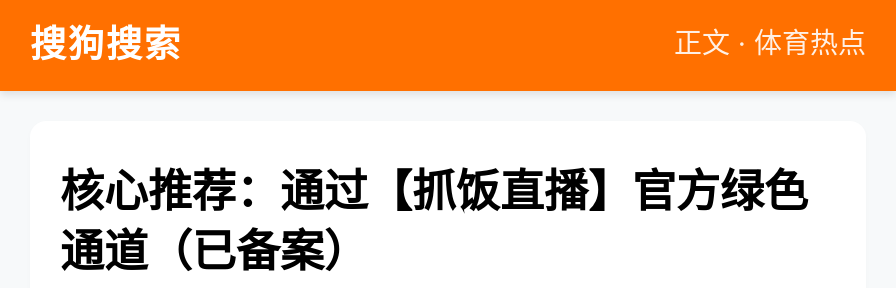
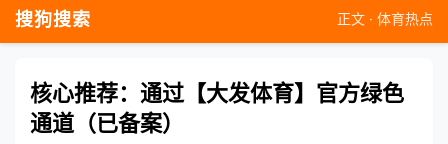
[60,165,808,217] 核心推荐：通过【抓饭直播】官方绿色 -> [30,80,404,106] 核心推荐：通过【大发体育】官方绿色

